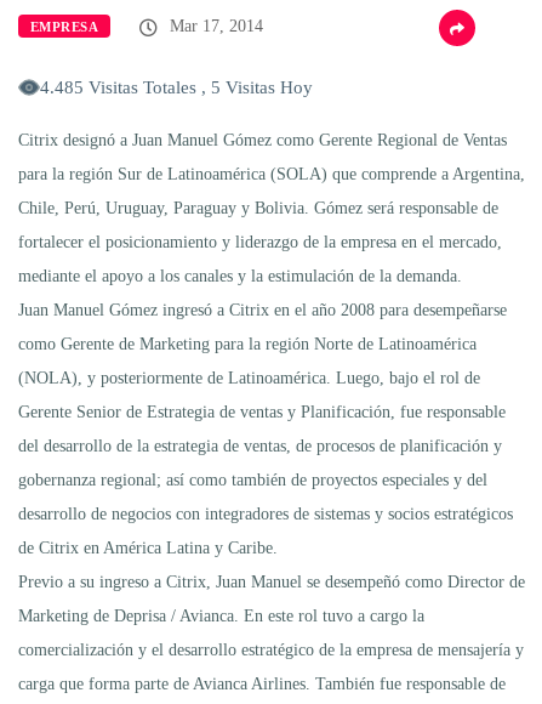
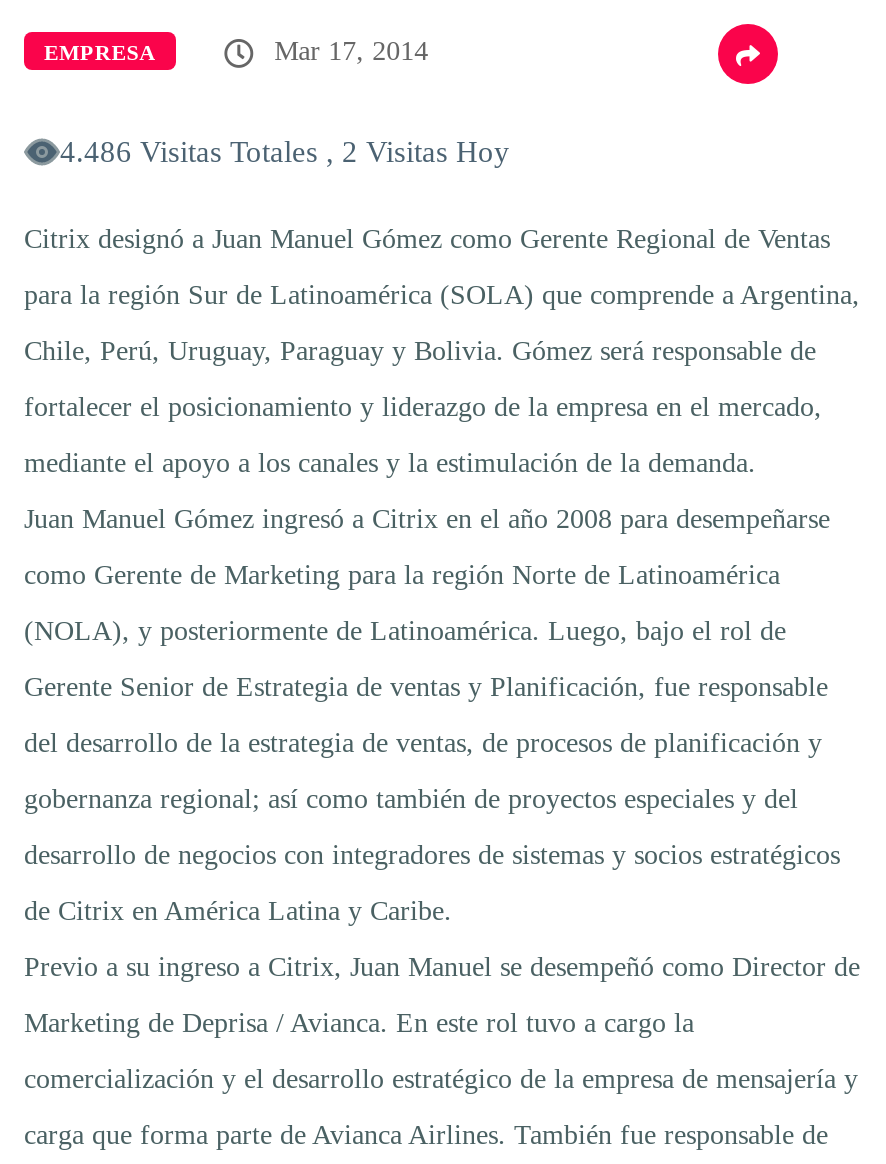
[40,77,313,97] 4.485 Visitas Totales , 5 Visitas Hoy -> [60,136,510,168] 4.486 Visitas Totales , 2 Visitas Hoy

